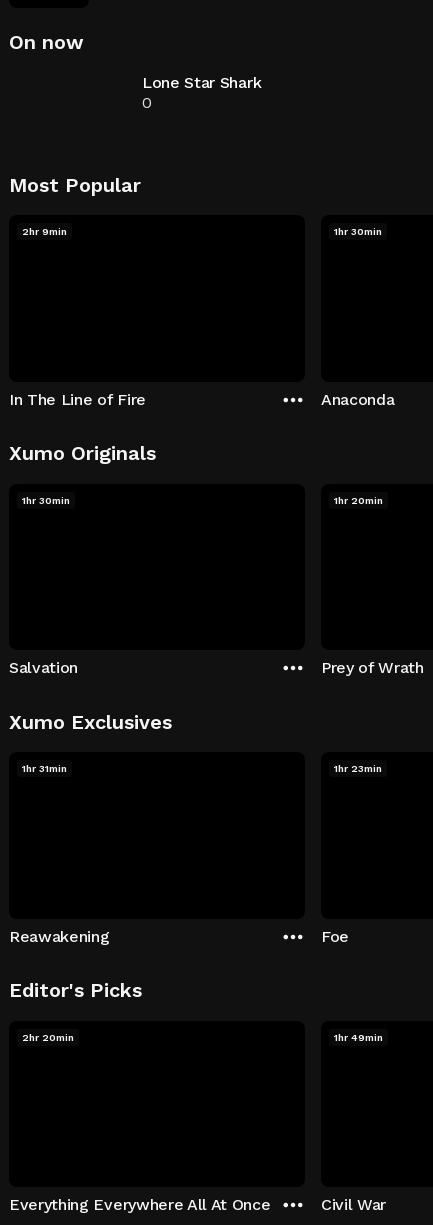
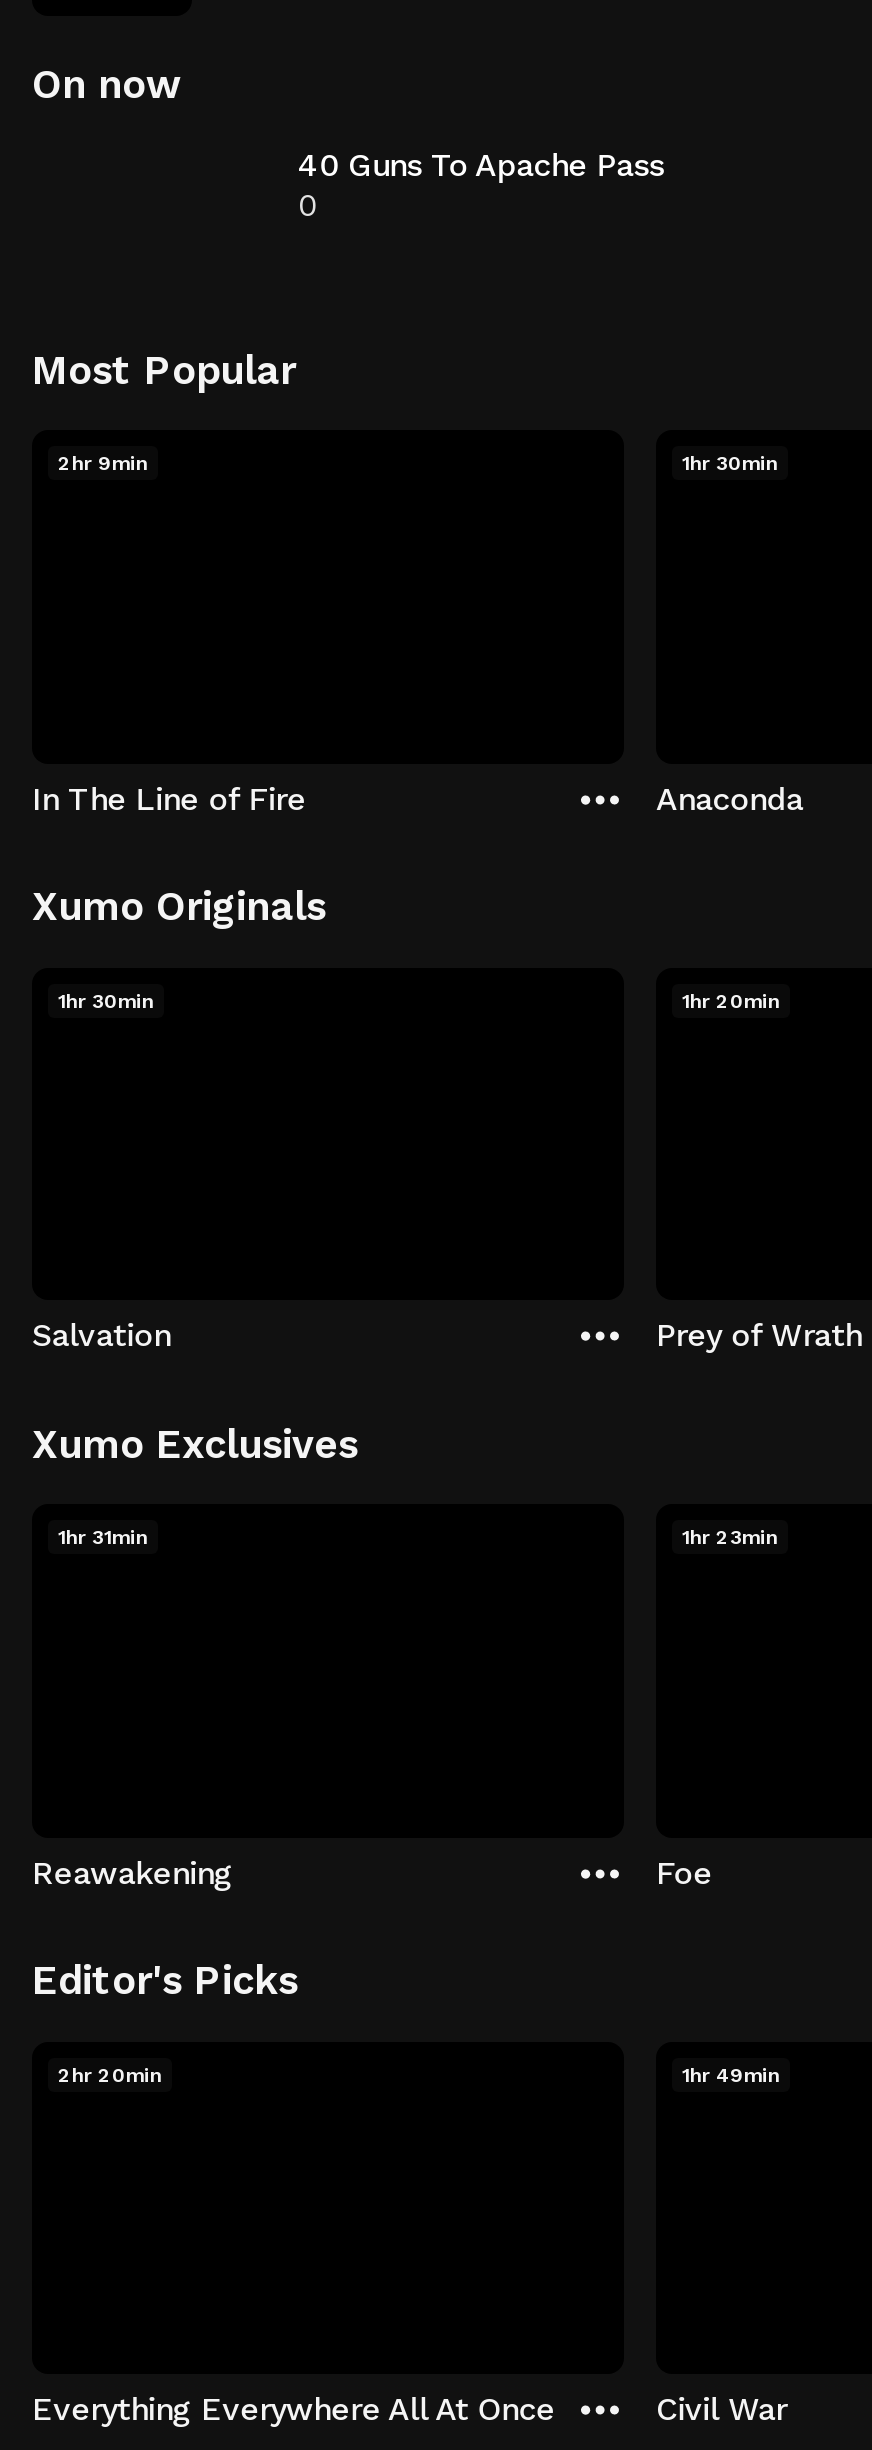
[142,73,261,92] Lone Star Shark -> [298,146,664,184] 40 Guns To Apache Pass

